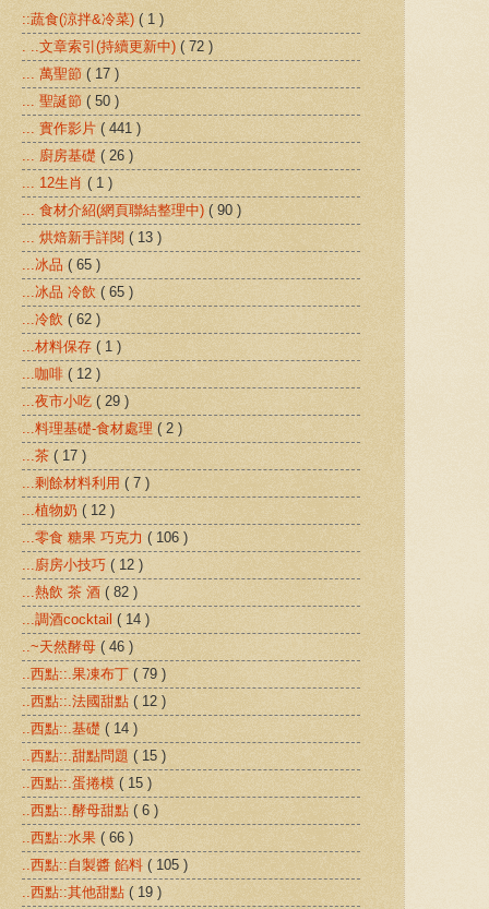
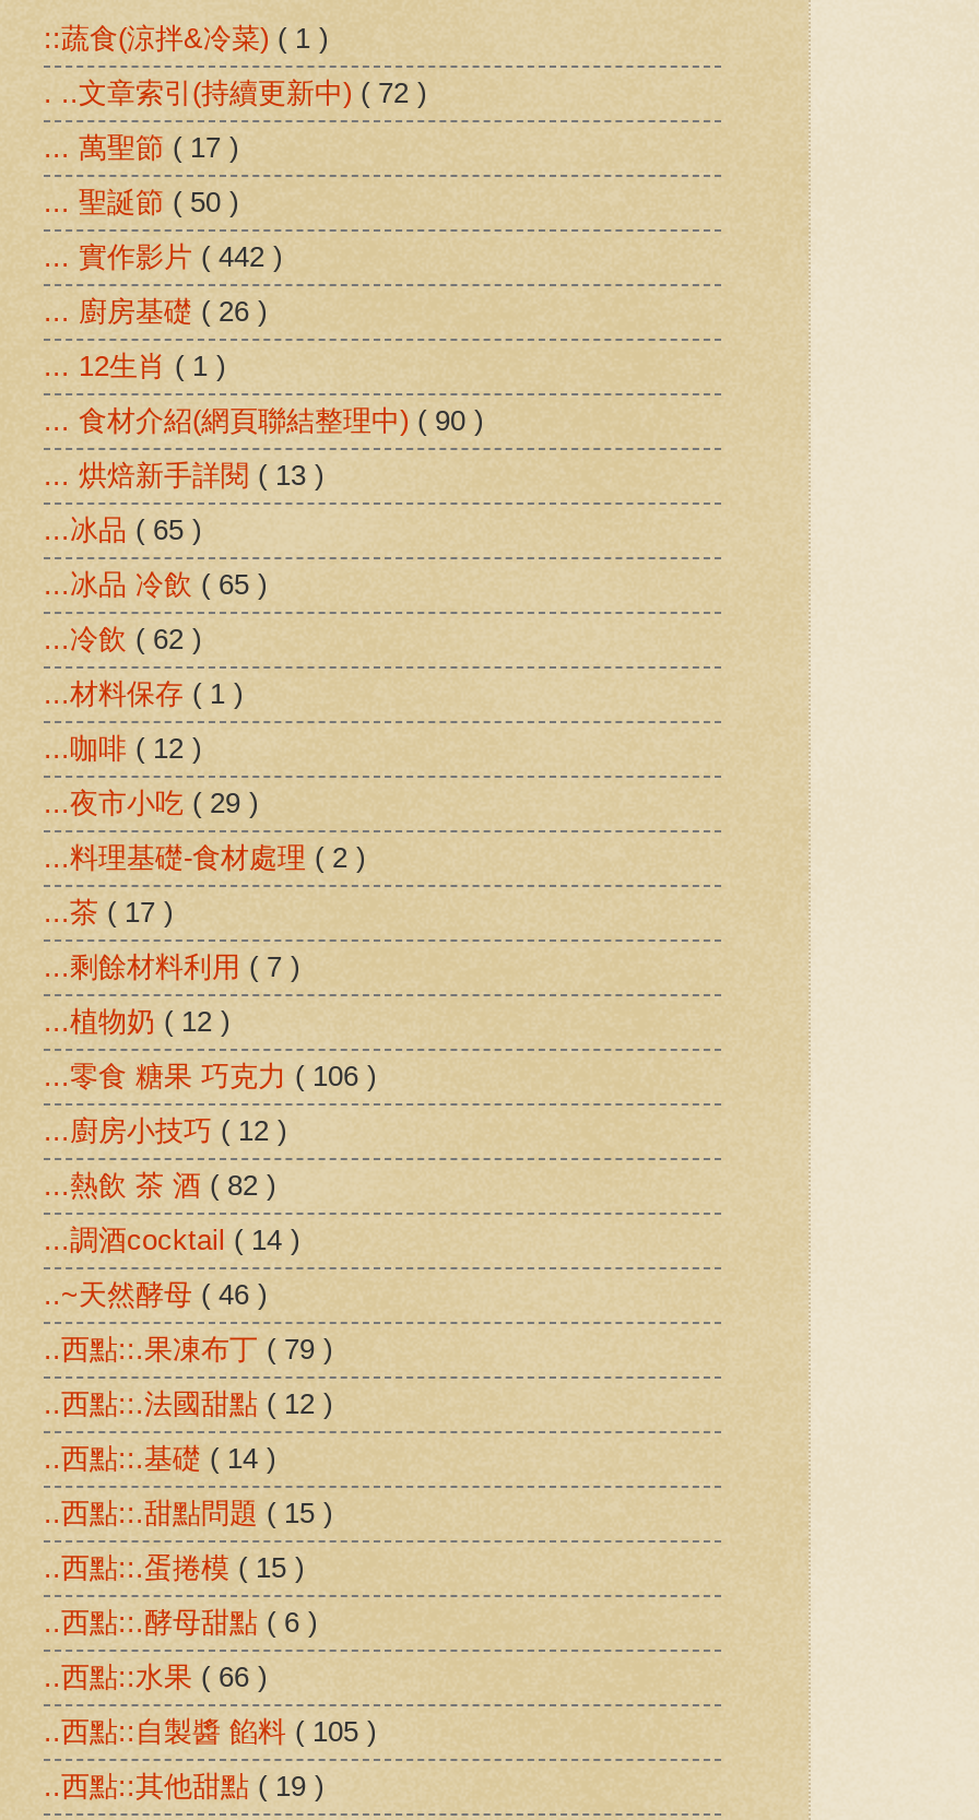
[22,120,141,137] ... 實作影片( 441 ) -> [44,241,282,273] ... 實作影片( 442 )

